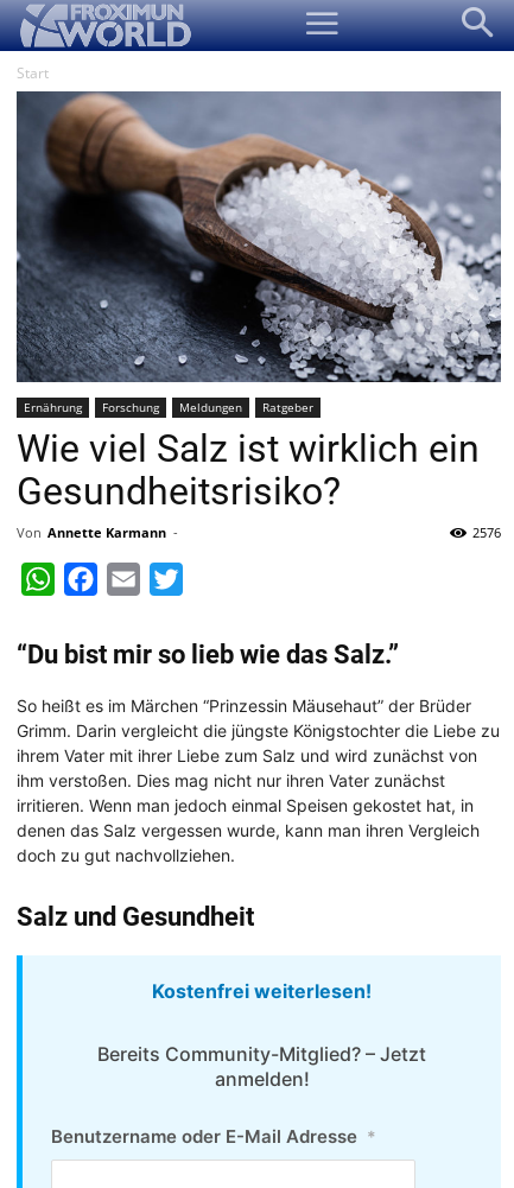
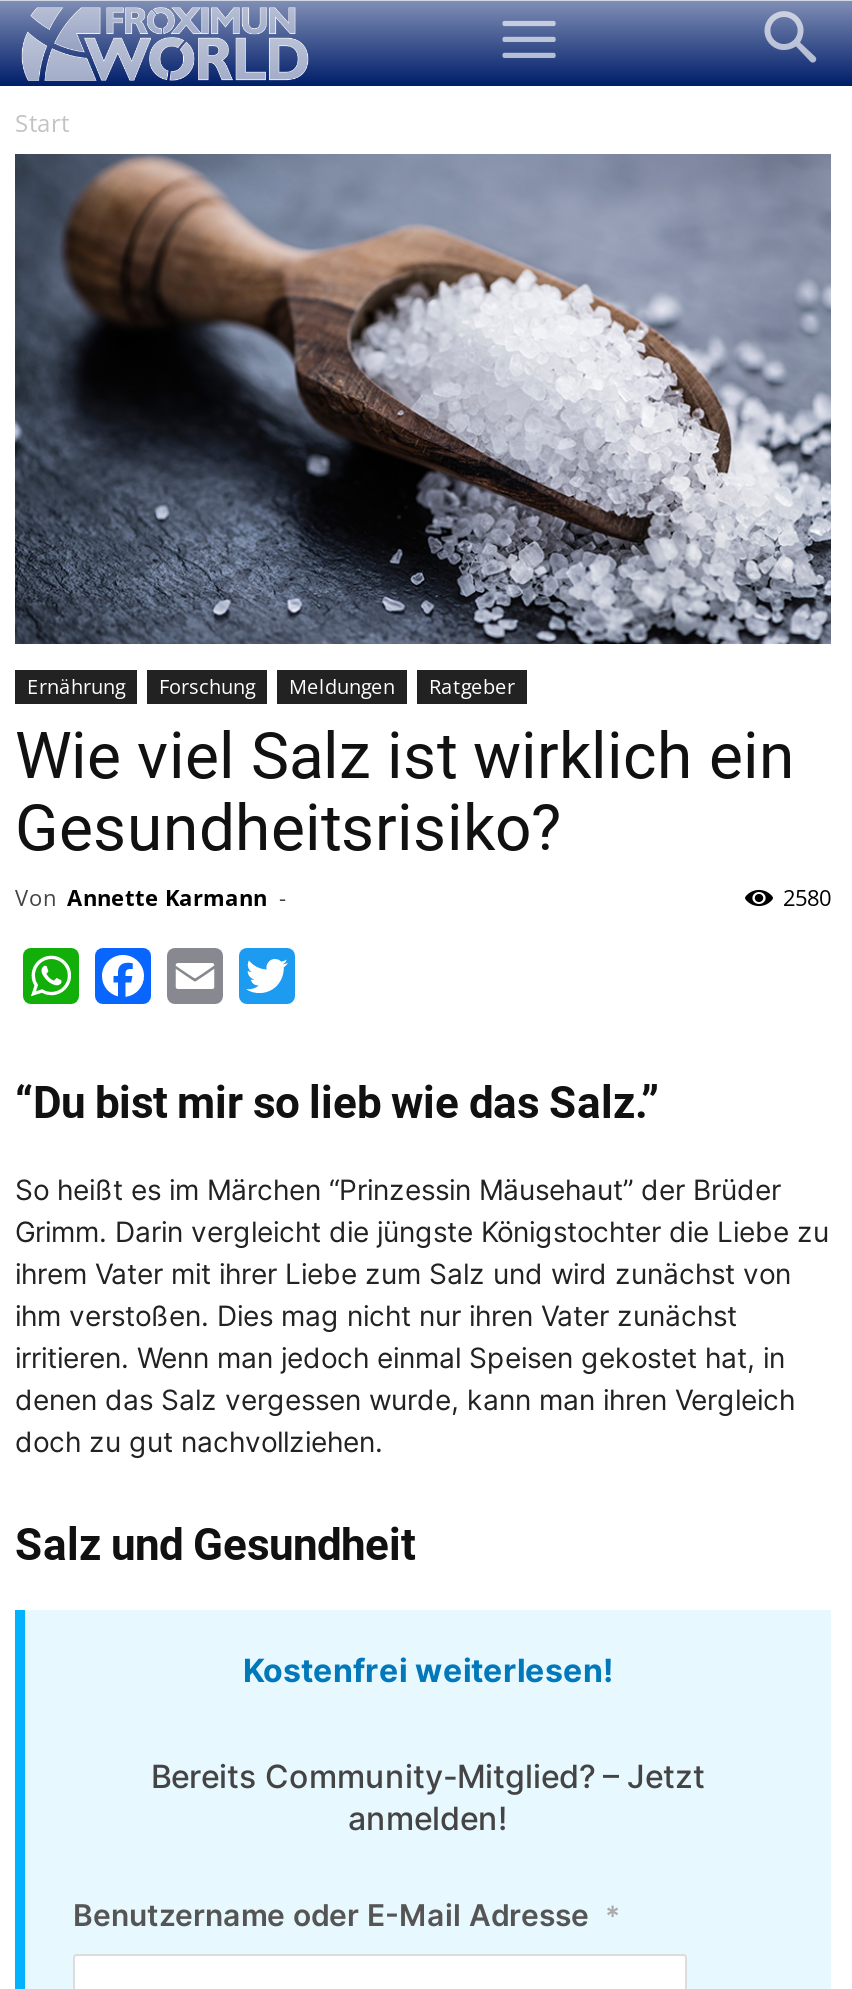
[472,524,501,542] 2576 -> [783,882,831,912] 2580

